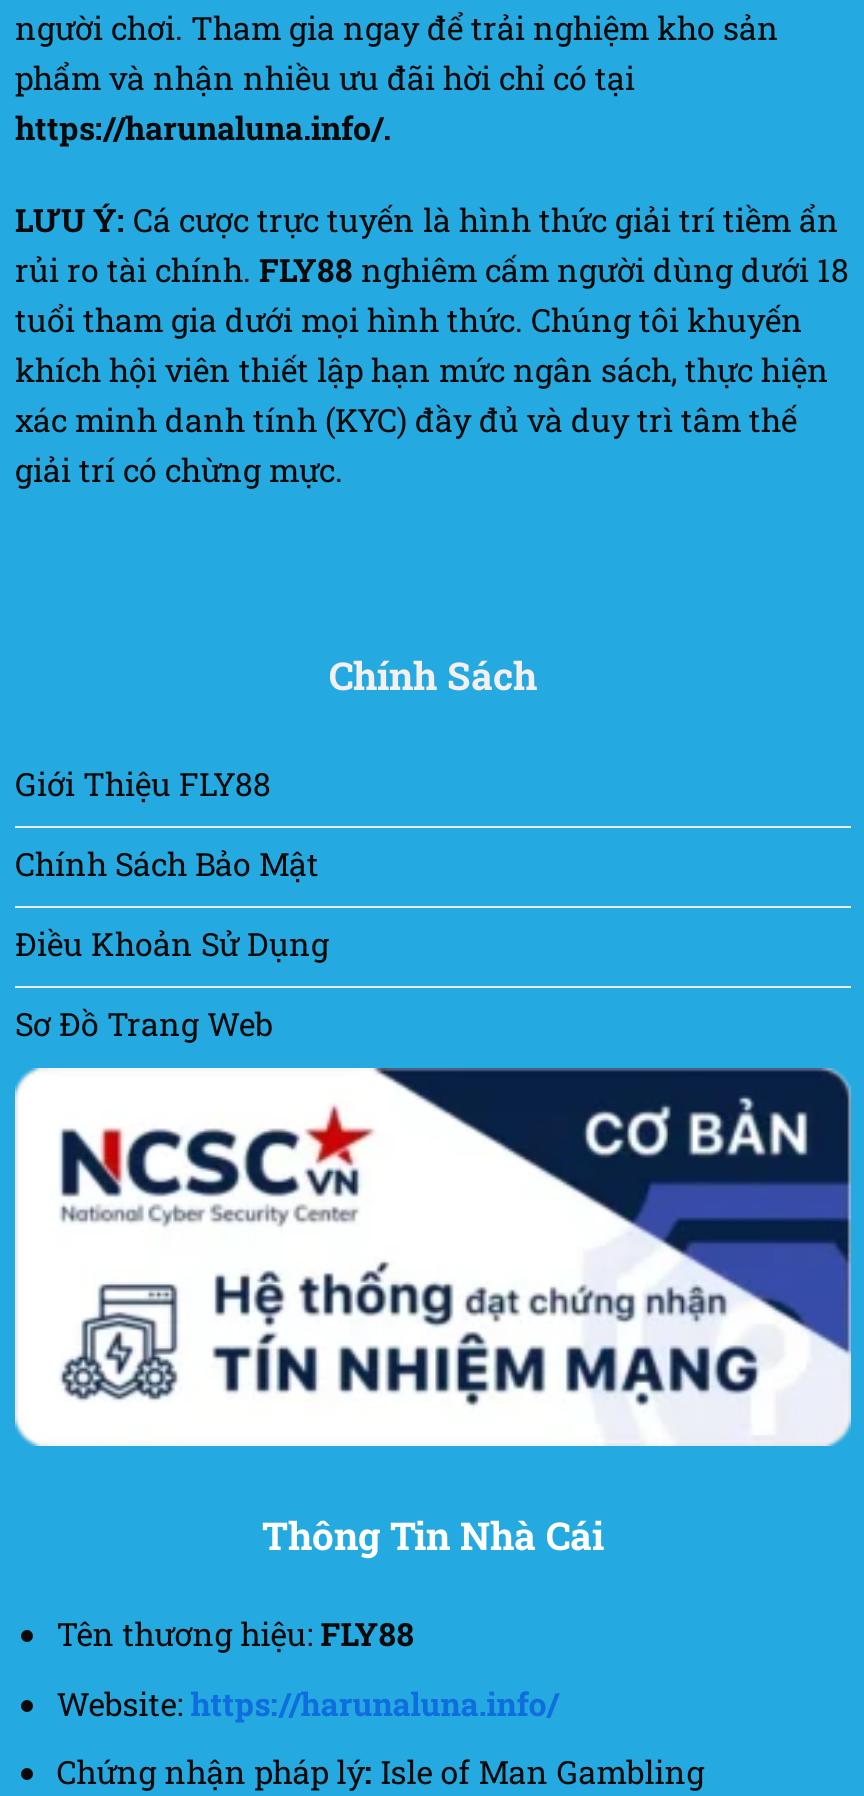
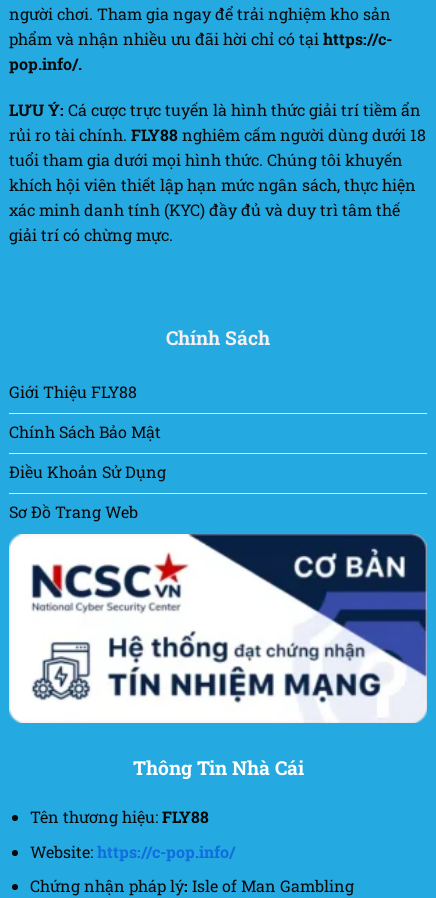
[15,57,635,149] phẩm và nhận nhiều ưu đãi hời chỉ có tại | https://harunaluna.info/. -> [9,28,392,74] phẩm và nhận nhiều ưu đãi hời chỉ có tại https://c- | pop.info/.
[57,1681,559,1723] Website: https://harunaluna.info/ -> [30,841,235,862] Website: https://c-pop.info/

